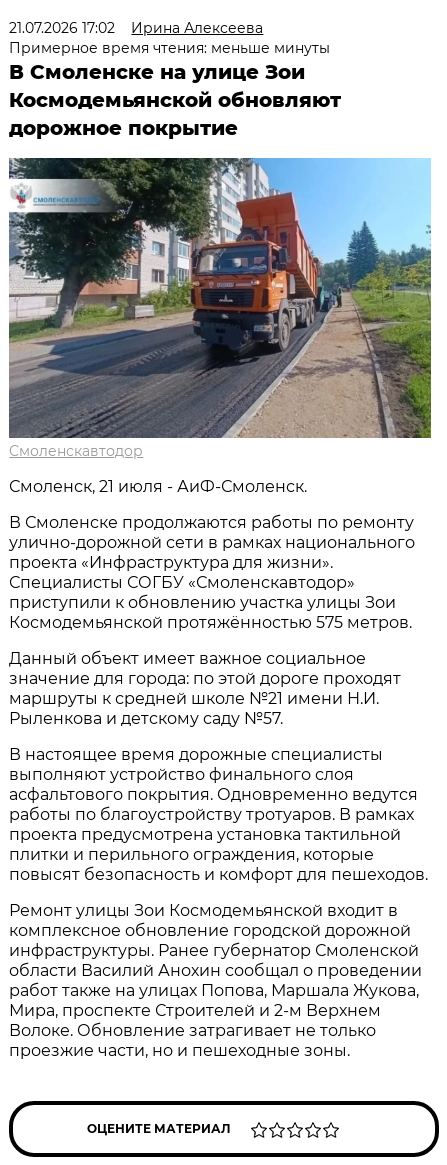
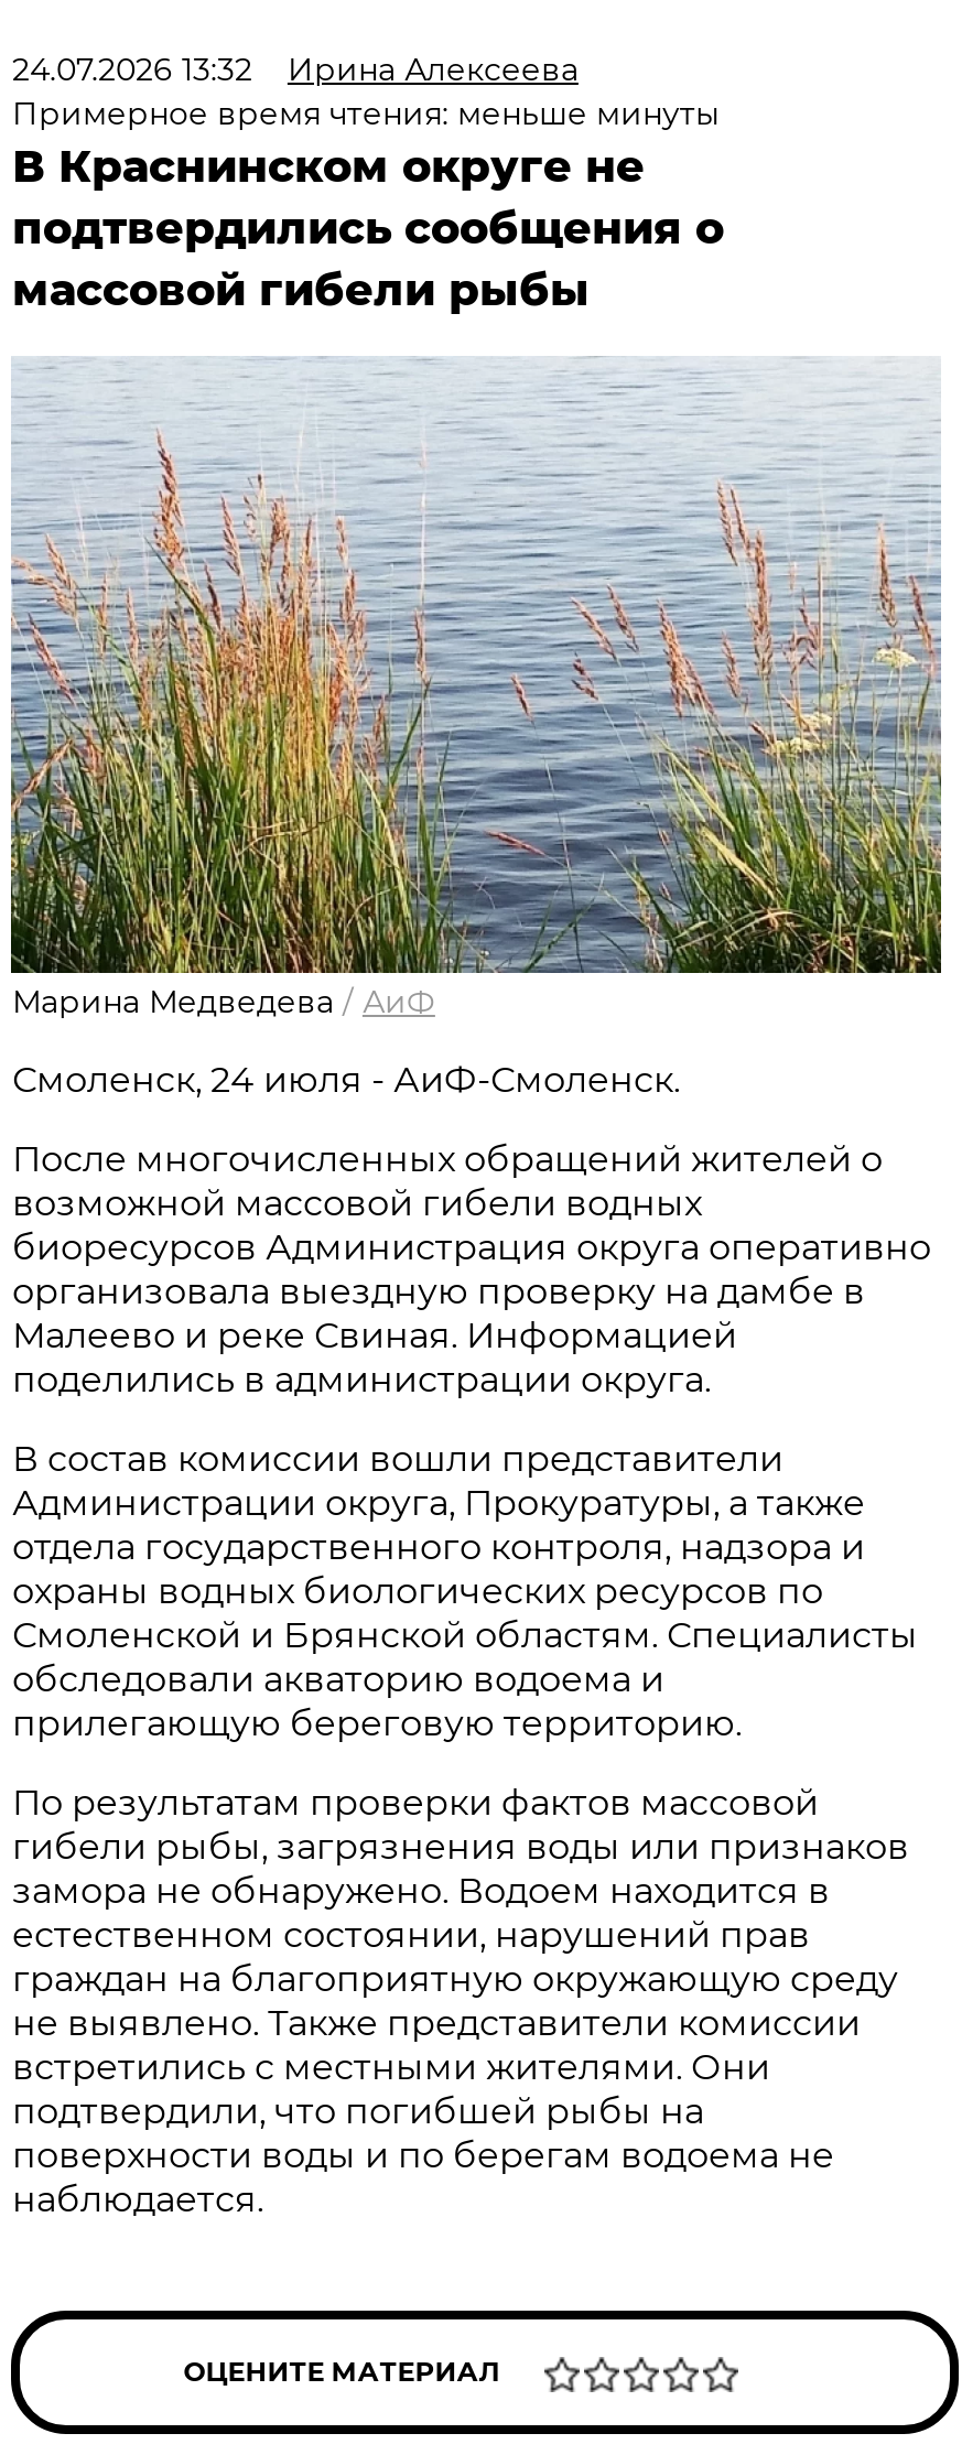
[9,19,263,37] 21.07.2026 17:02 Ирина Алексеева -> [12,49,578,89] 24.07.2026 13:32 Ирина Алексеева
[9,60,341,140] В Смоленске на улице Зои | Космодемьянской обновляют | дорожное покрытие -> [12,140,724,316] В Краснинском округе не | подтвердились сообщения о | массовой гибели рыбы
[9,158,431,1060] [image] | Смоленскавтодор | Смоленск, 21 июля - АиФ-Смоленск. | В Смоленске продолжаются работы по ремонту | улично-дорожной сети в рамках национального | проекта «Инфраструктура для жизни». | Специалисты СОГБУ «Смоленскавтодор» | приступили к обновлению участка улицы Зои | Космодемьянской протяжённостью 575 метров. | Данный объект имеет важное социальное | значение для города: по этой дороге проходят | маршруты к средней школе №21 имени Н.И. | Рыленкова и детскому саду №57. | В настоящее время дорожные специалисты | выполняют устройство финального слоя | асфальтового покрытия. Одновременно ведутся | работы по благоустройству тротуаров. В рамках | проекта предусмотрена установка тактильной | плитки и перильного ограждения, которые | повысят безопасность и комфорт для пешеходов. | Ремонт улицы Зои Космодемьянской входит в | комплексное обновление городской дорожной | инфраструктуры. Ранее губернатор Смоленской | области Василий Анохин сообщал о проведении | работ также на улицах Попова, Маршала Жукова, | Мира, проспекте Строителей и 2-м Верхнем | Волоке. Обновление затрагивает не только | проезжие части, но и пешеходные зоны. -> [11,356,941,2220] [image] | Марина Медведева / АиФ | Смоленск, 24 июля - АиФ-Смоленск. | После многочисленных обращений жителей о | возможной массовой гибели водных | биоресурсов Администрация округа оперативно | организовала выездную проверку на дамбе в | Малеево и реке Свиная. Информацией | поделились в администрации округа. | В состав комиссии вошли представители | Администрации округа, Прокуратуры, а также | отдела государственного контроля, надзора и | охраны водных биологических ресурсов по | Смоленской и Брянской областям. Специалисты | обследовали акваторию водоема и | прилегающую береговую территорию. | По результатам проверки фактов массовой | гибели рыбы, загрязнения воды или признаков | замора не обнаружено. Водоем находится в | естественном состоянии, нарушений прав | граждан на благоприятную окружающую среду | не выявлено. Также представители комиссии | встретились с местными жителями. Они | подтвердили, что погибшей рыбы на | поверхности воды и по берегам водоема не | наблюдается.

